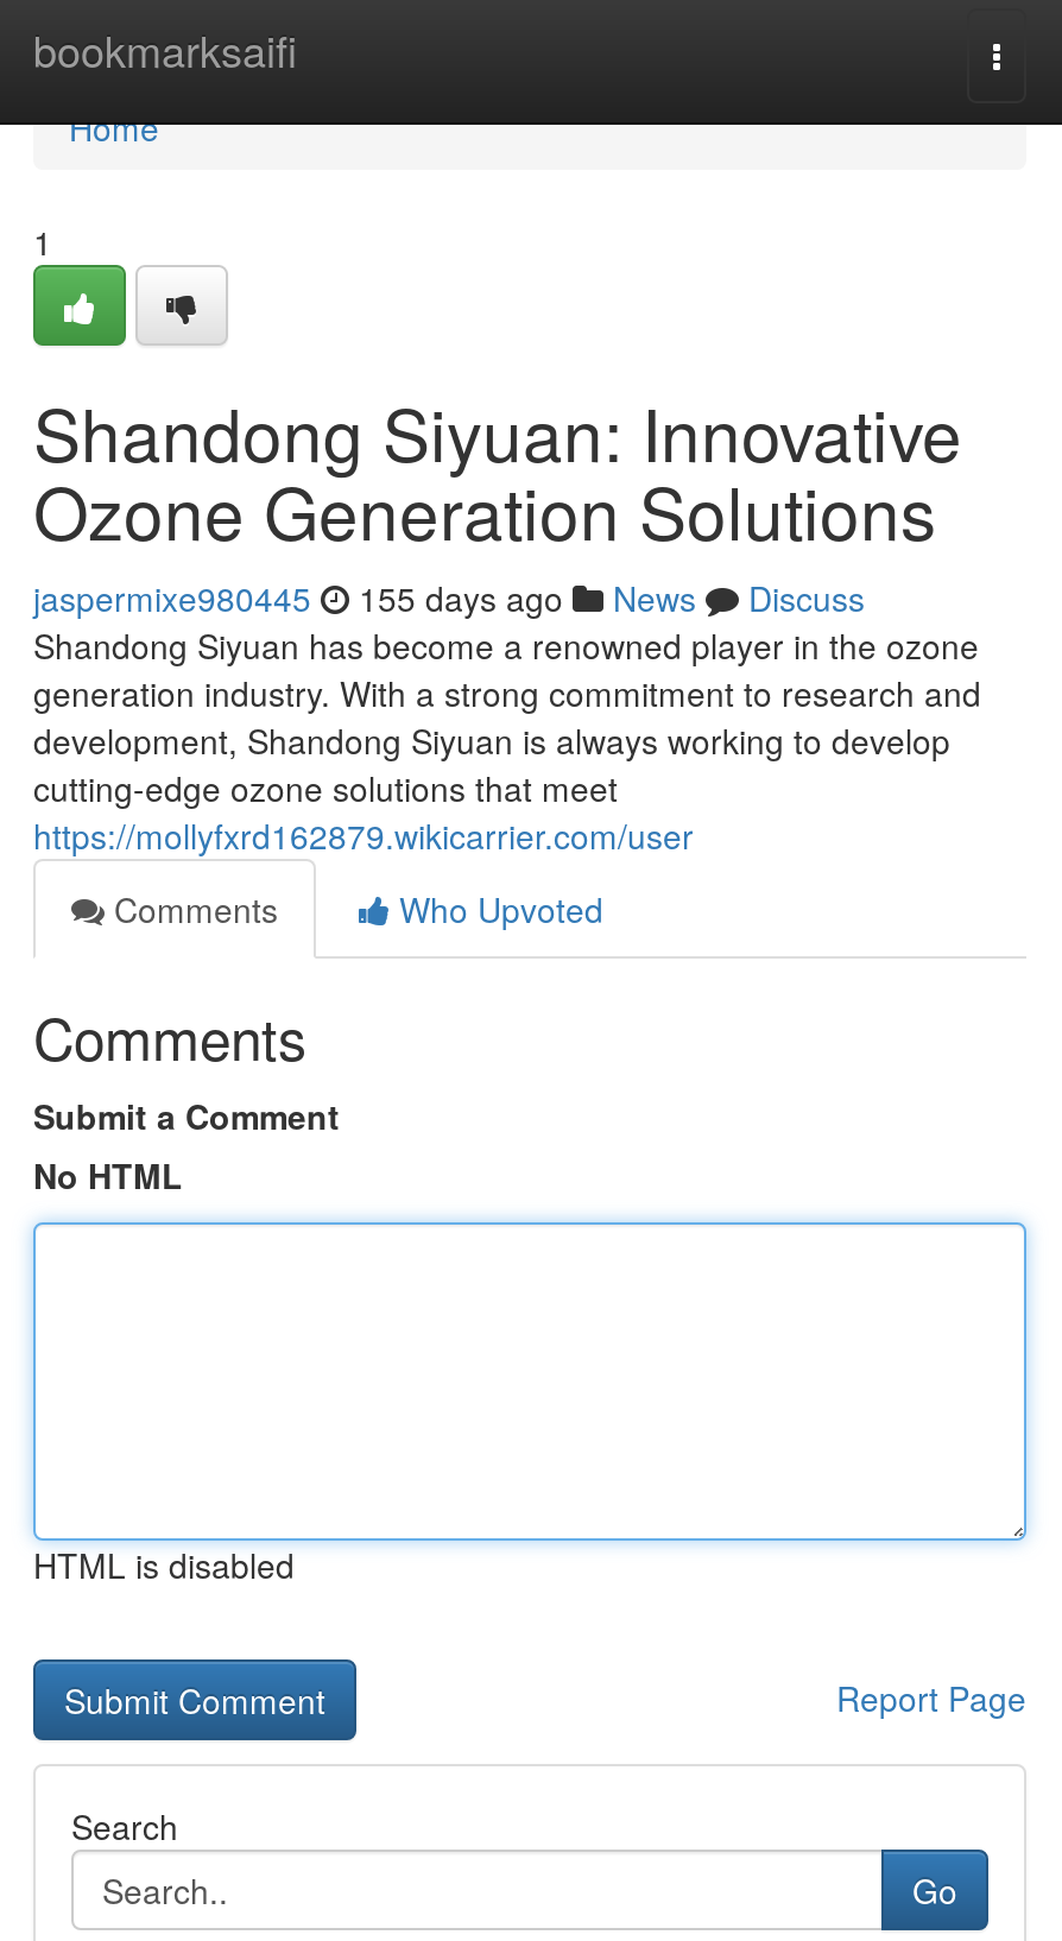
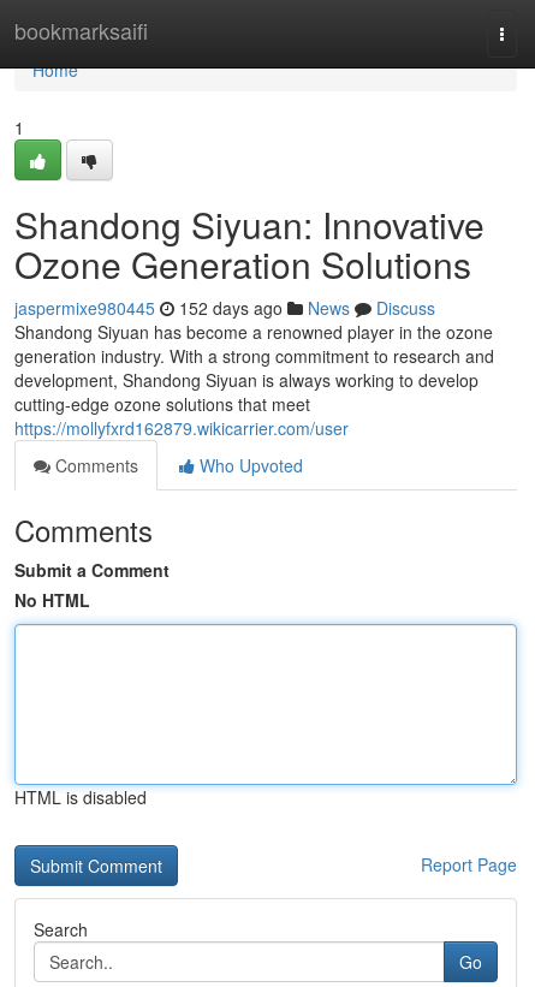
[33,574,865,621] jaspermixe980445 155 days ago News Discuss -> [14,296,435,320] jaspermixe980445 152 days ago News Discuss

